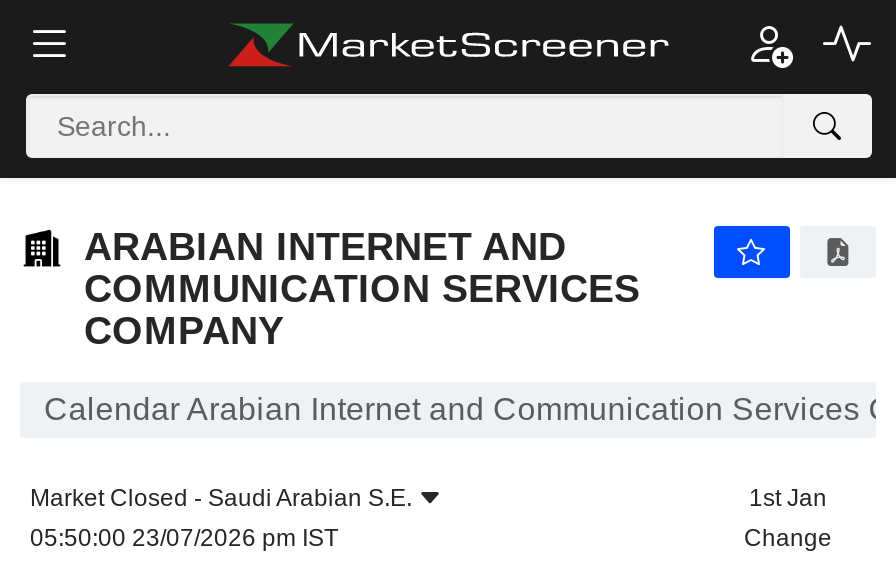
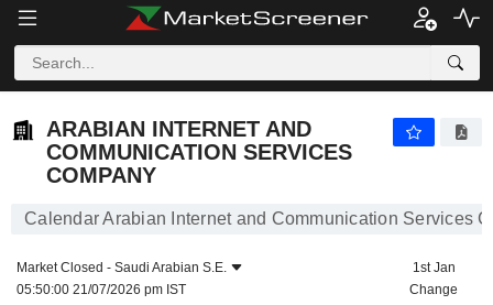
[30,524,338,552] 05:50:00 23/07/2026 pm IST -> [17,282,186,297] 05:50:00 21/07/2026 pm IST

